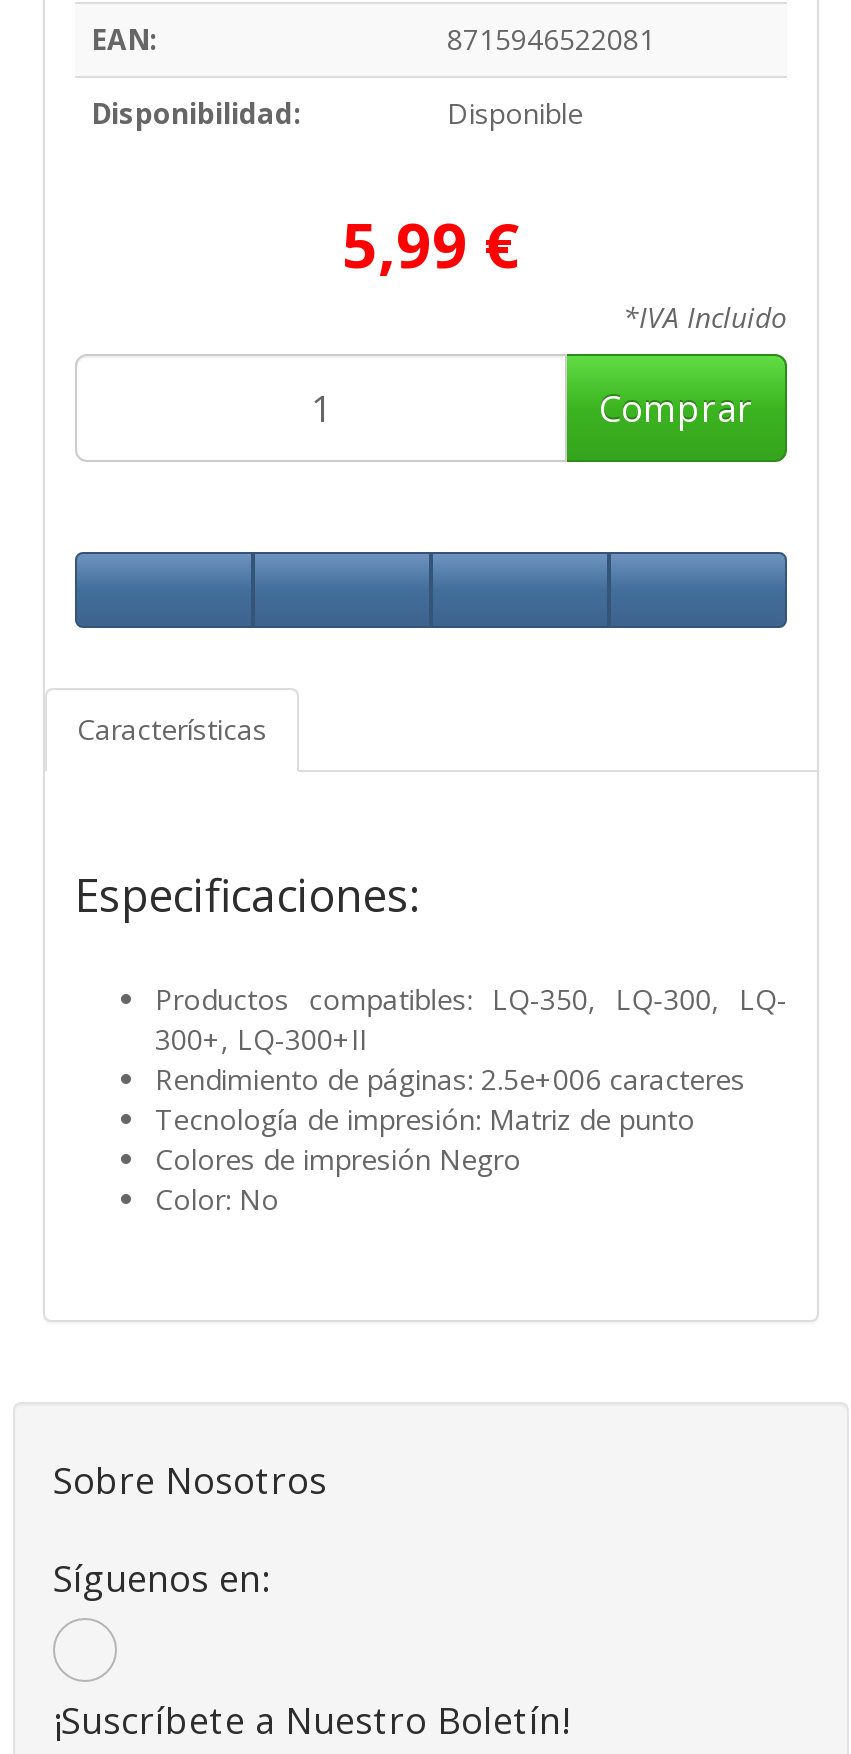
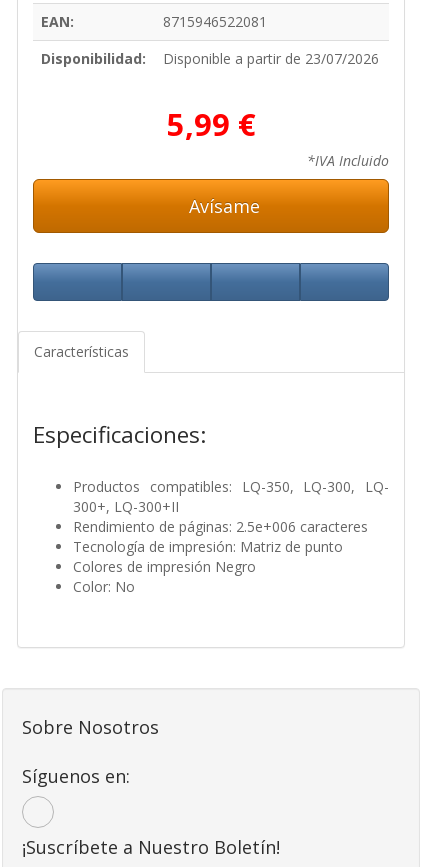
[447,93,583,131] Disponible -> [163,49,379,68] Disponible a partir de 23/07/2026
[599,383,753,431] Comprar -> [184,194,260,218] Avísame

